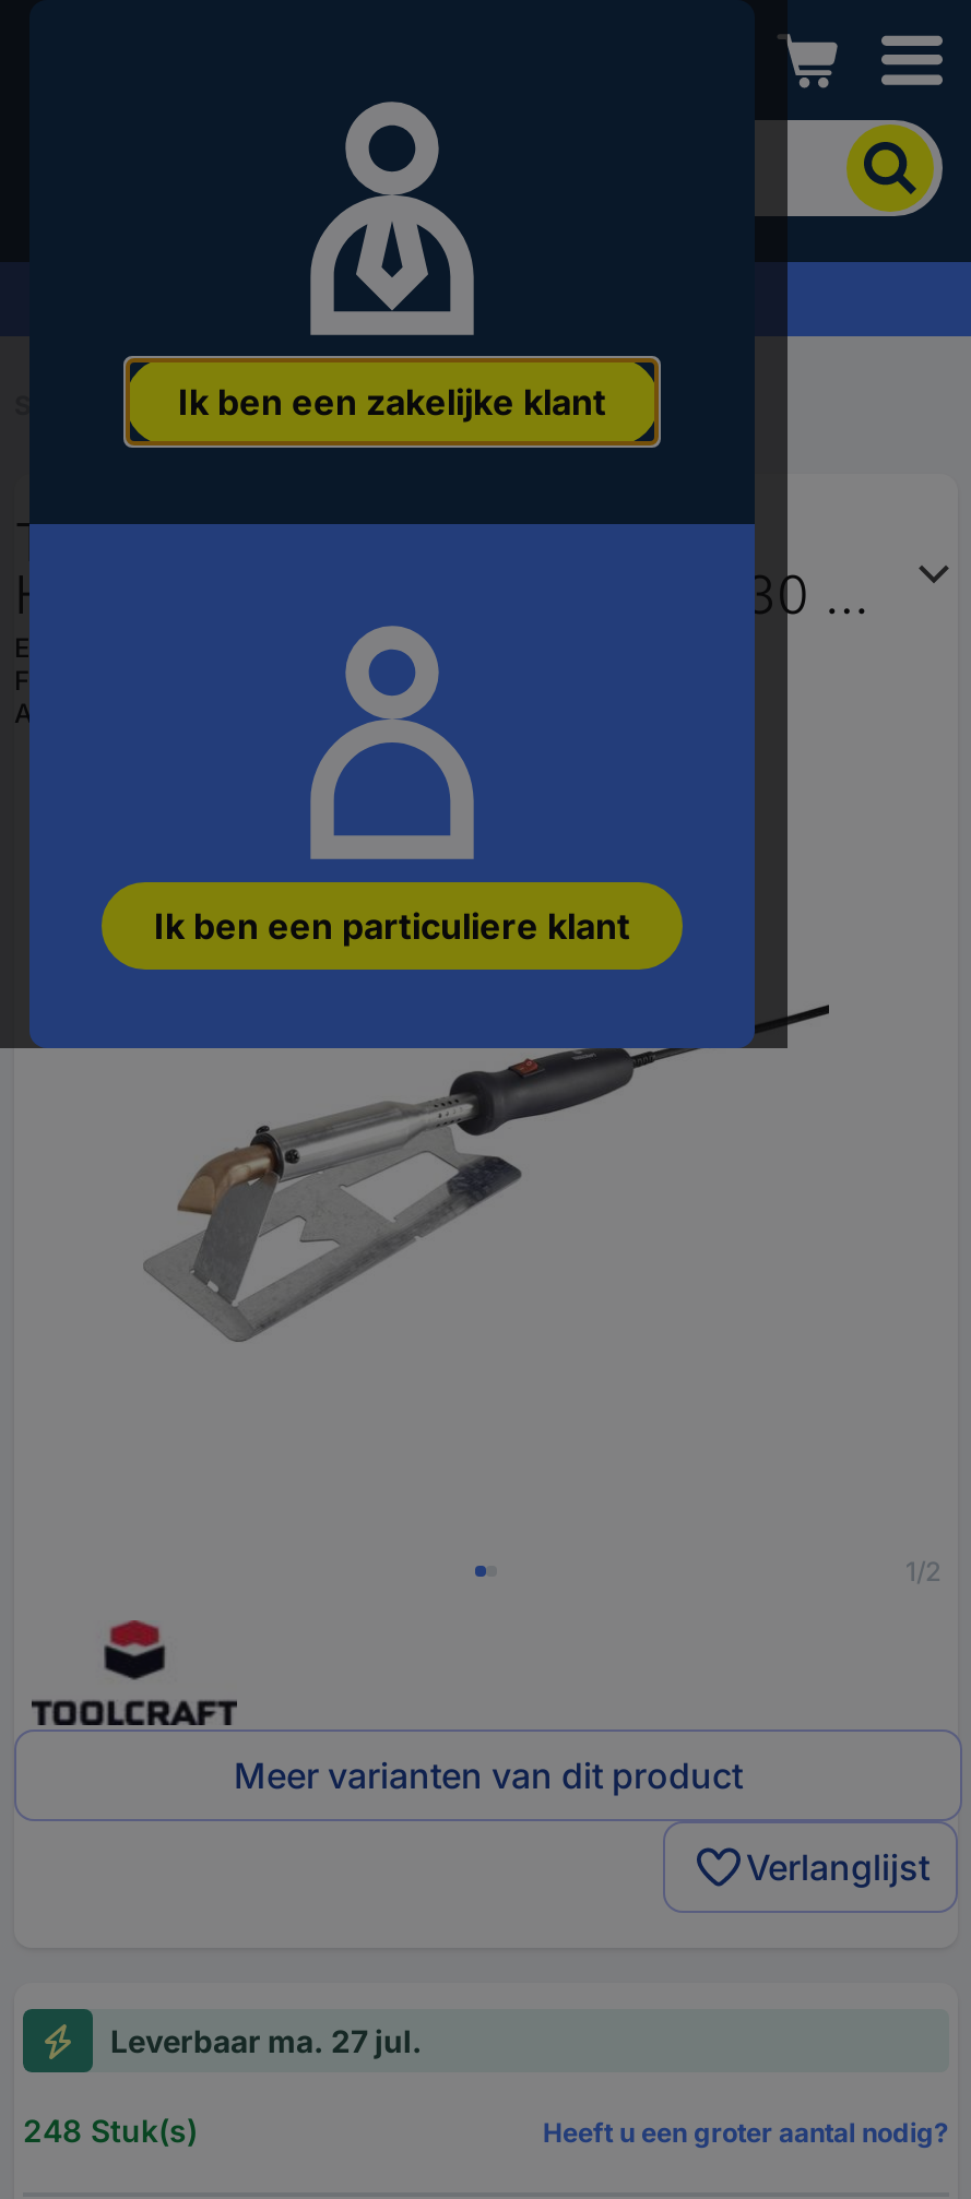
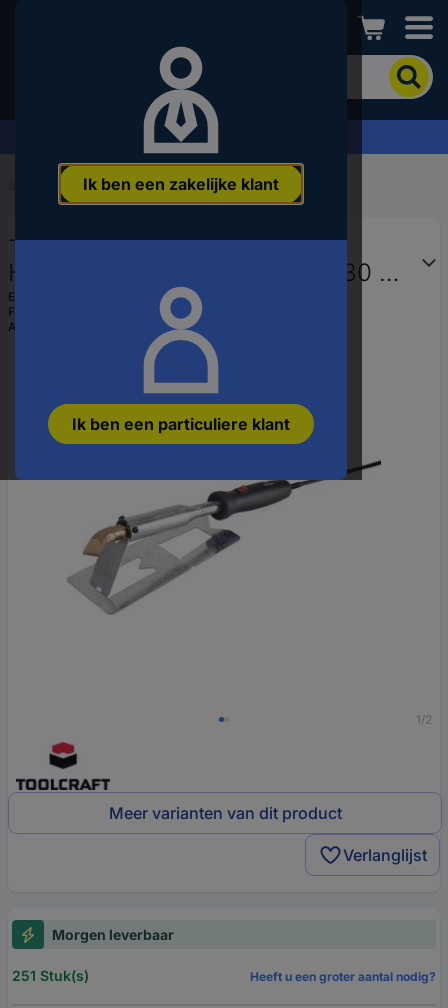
[110,2023,423,2060] Leverbaar ma. 27 jul. -> [52,926,174,943] Morgen leverbaar
[23,2113,198,2150] 248 Stuk(s) -> [12,967,89,984] 251 Stuk(s)

